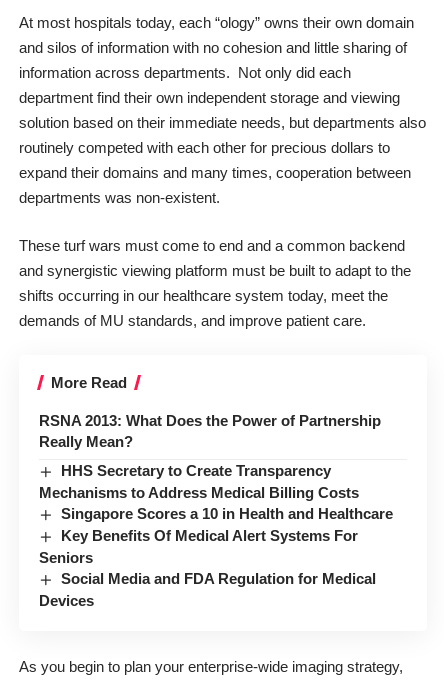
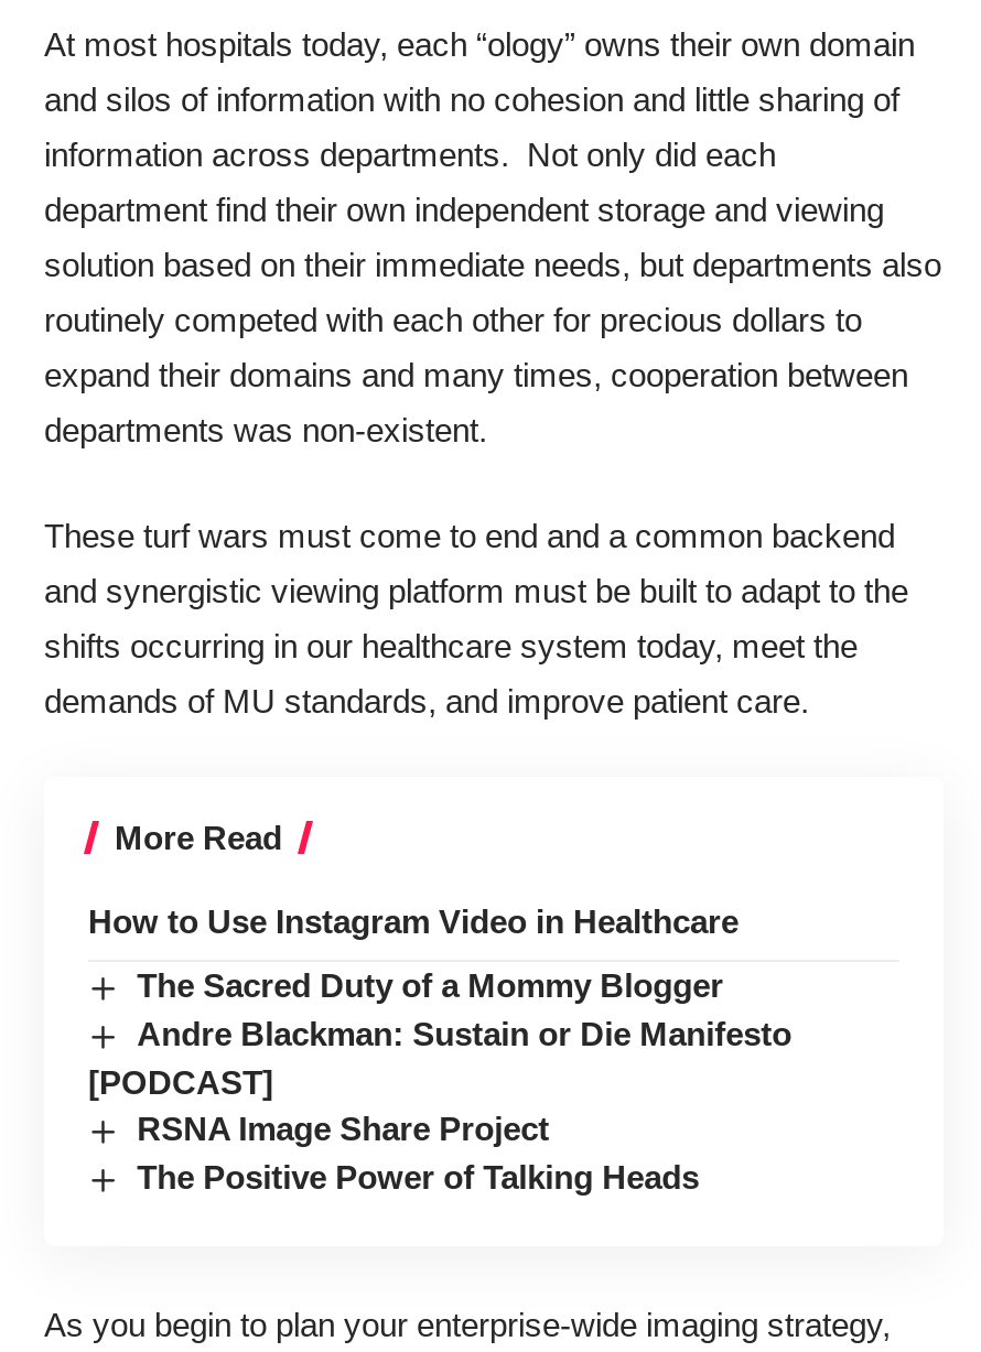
[39,412,381,450] RSNA 2013: What Does the Power of Partnership | Really Mean? -> [88,902,739,940] How to Use Instagram Video in Healthcare
[39,462,393,609] HHS Secretary to Create Transparency | Mechanisms to Address Medical Billing Costs | Singapore Scores a 10 in Health and Healthcare | Key Benefits Of Medical Alert Systems For | Seniors | Social Media and FDA Regulation for Medical | Devices -> [88,966,792,1196] The Sacred Duty of a Mommy Blogger | Andre Blackman: Sustain or Die Manifesto | [PODCAST] | RSNA Image Share Project | The Positive Power of Talking Heads

